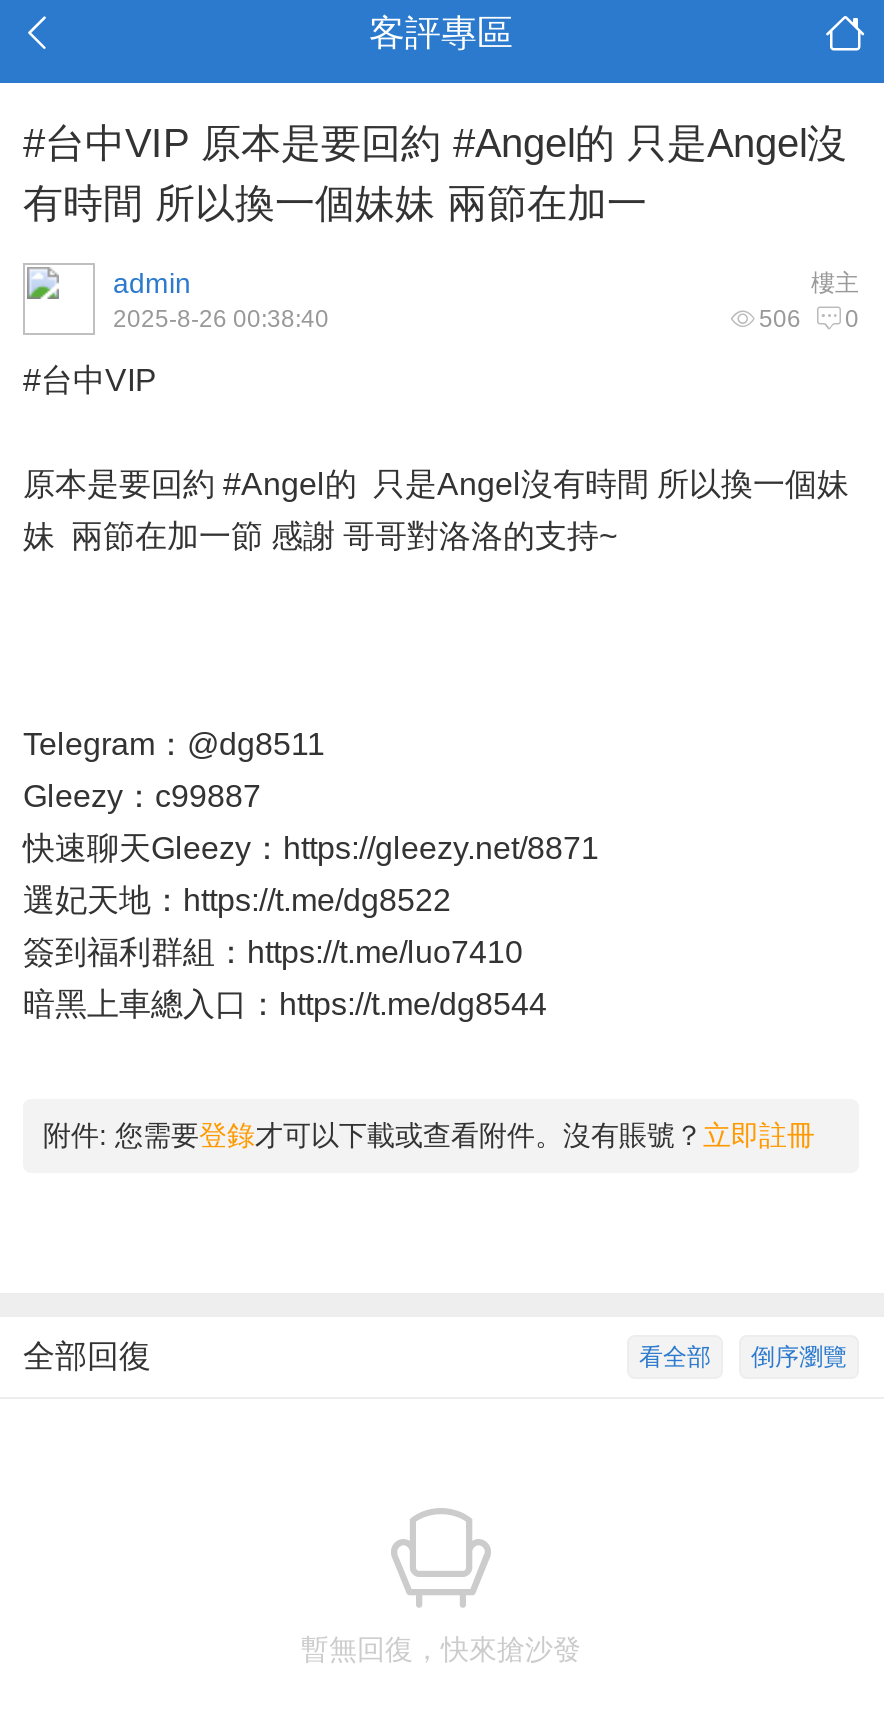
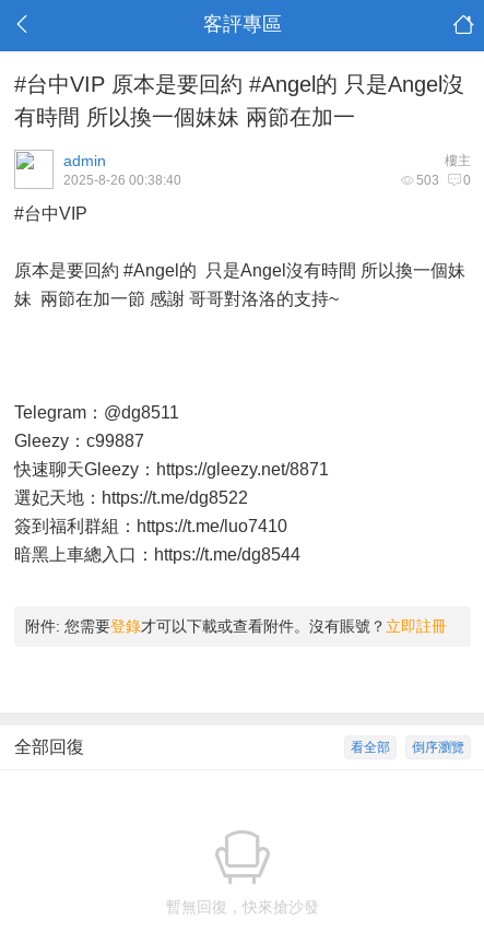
[759,305,859,333] 506 0 -> [416,173,471,188] 503 0

